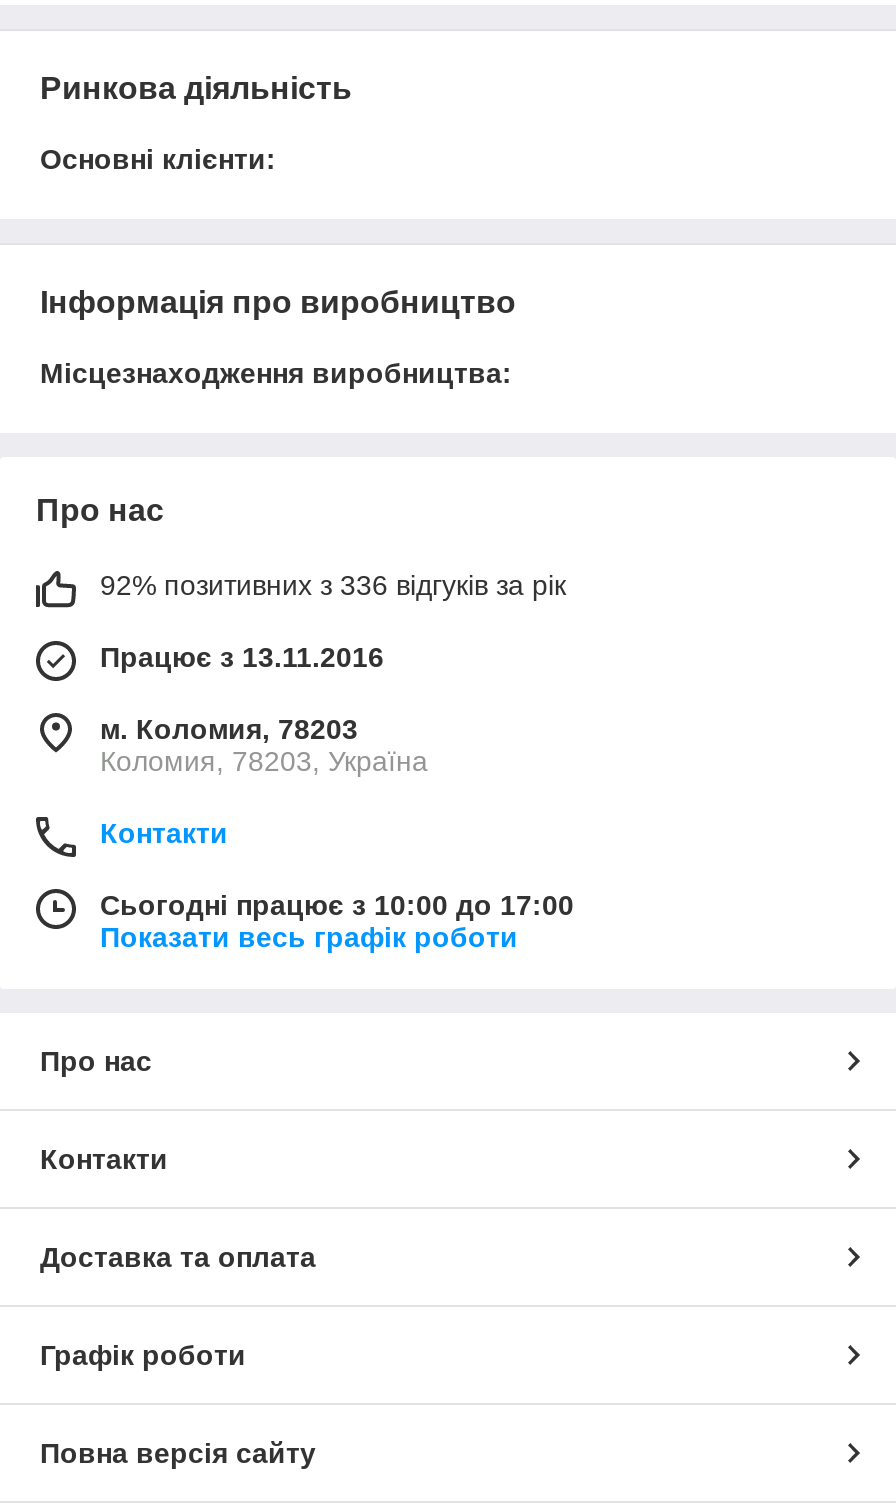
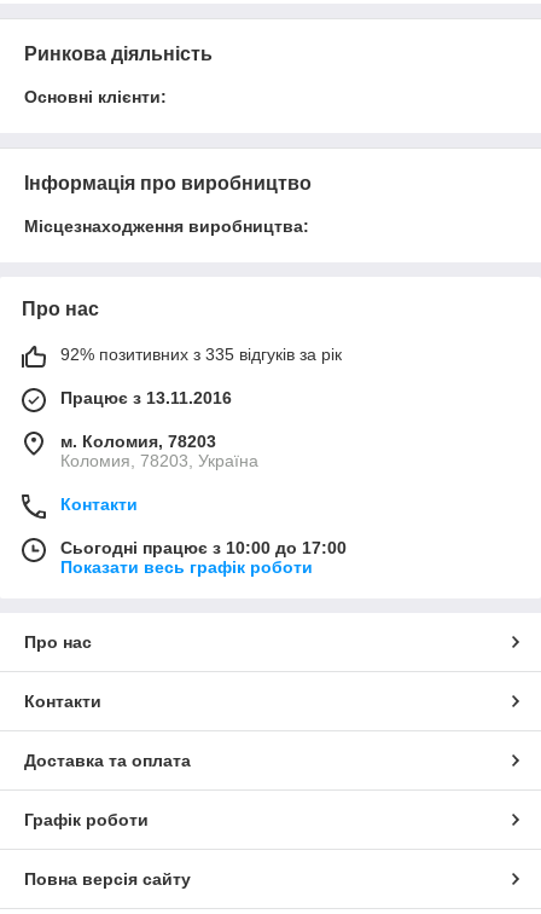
[100,569,566,601] 92% позитивних з 336 відгуків за рік -> [60,345,342,364] 92% позитивних з 335 відгуків за рік

